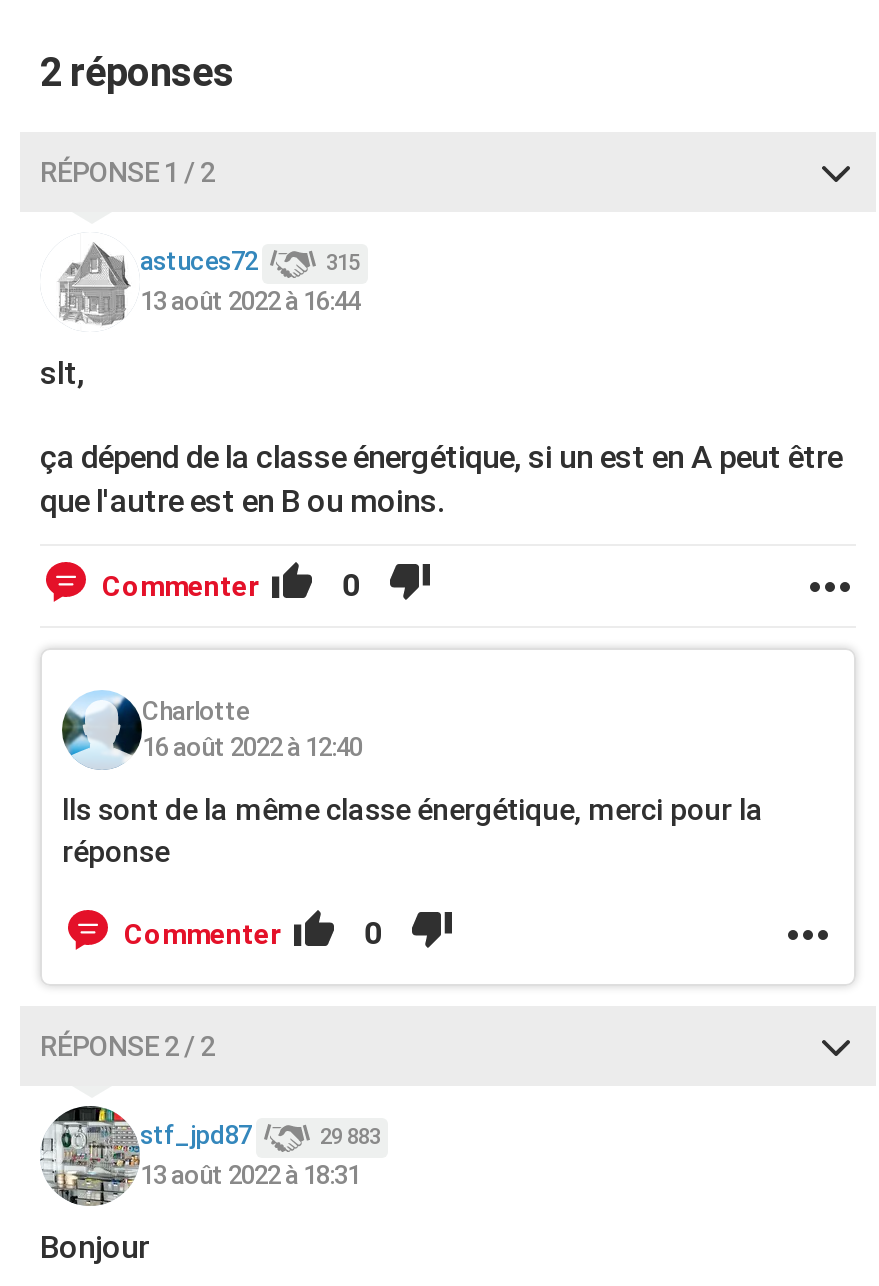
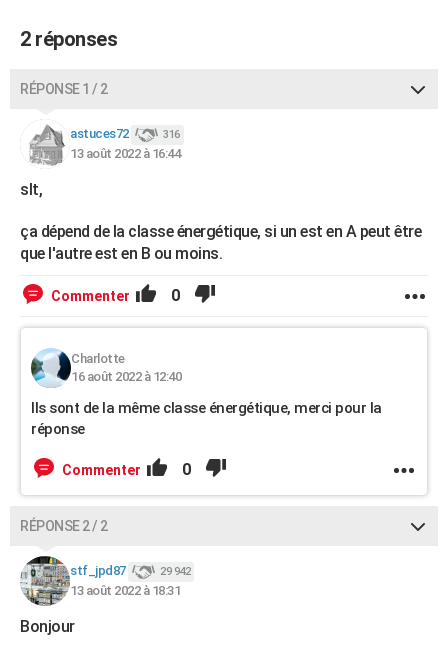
[326,250,359,276] 315 -> [163,128,179,141] 316
[320,1124,380,1150] 29 883 -> [160,565,190,578] 29 942

